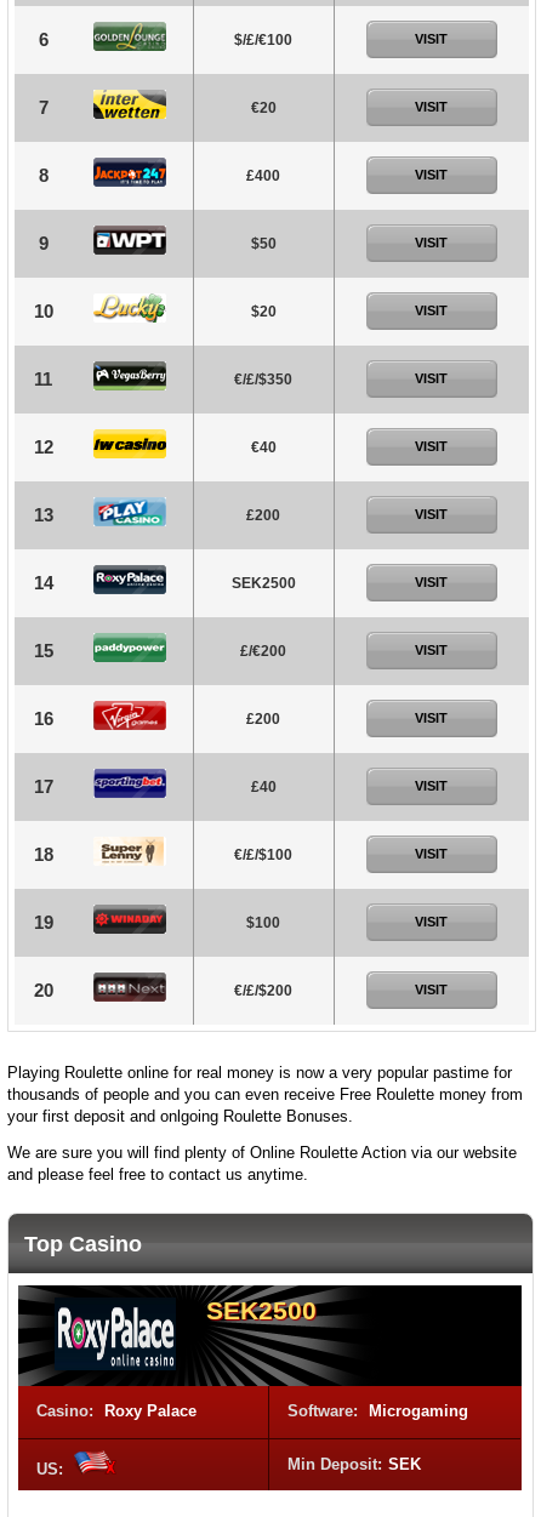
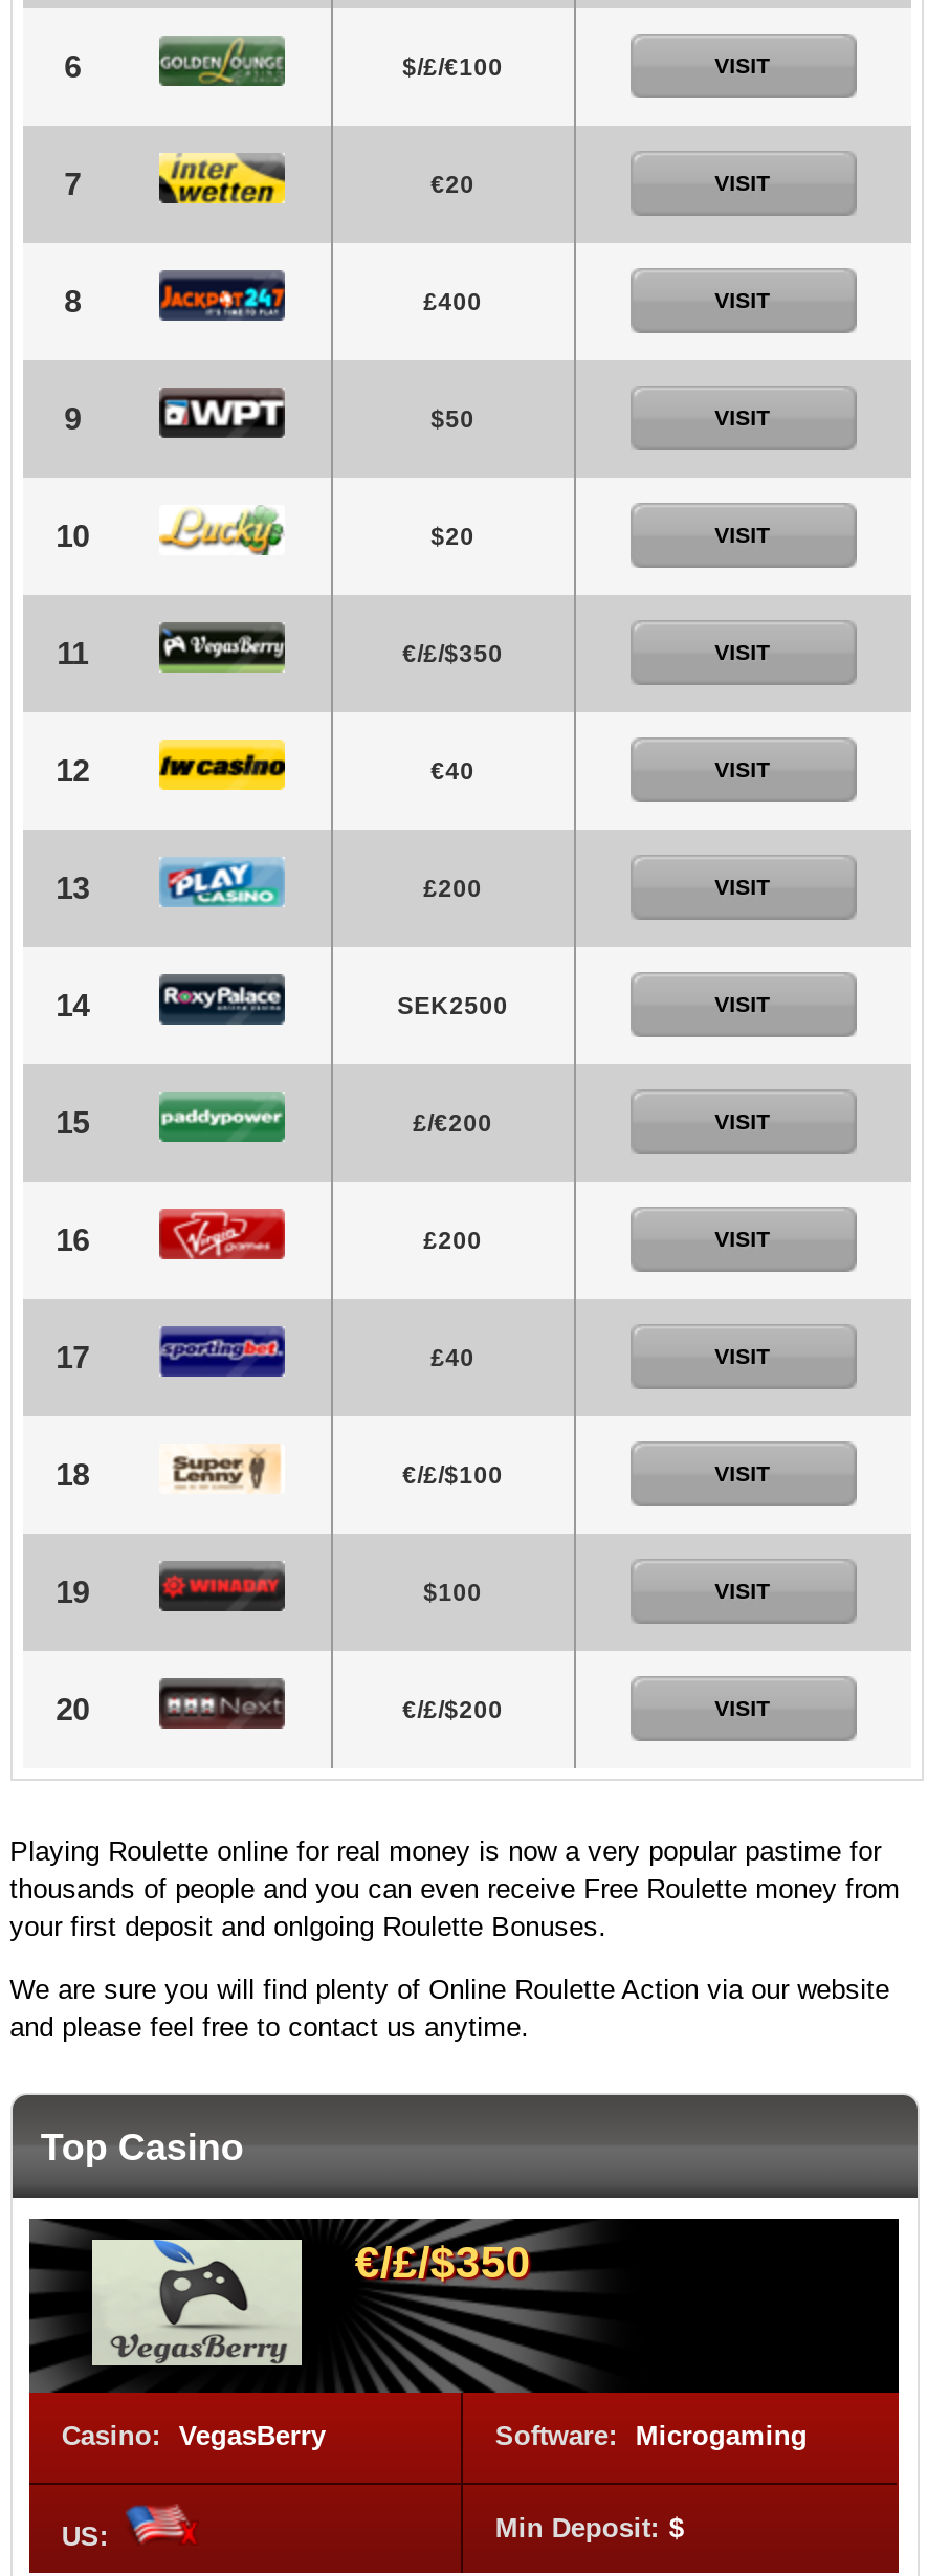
[55,1296,317,1370] [image] | SEK2500 -> [90,2238,531,2368] [image] | €/£/$350
[37,1402,197,1420] Casino: Roxy Palace -> [61,2420,325,2451] Casino: VegasBerry
[288,1455,421,1473] Min Deposit: SEK -> [495,2512,684,2544] Min Deposit: $

